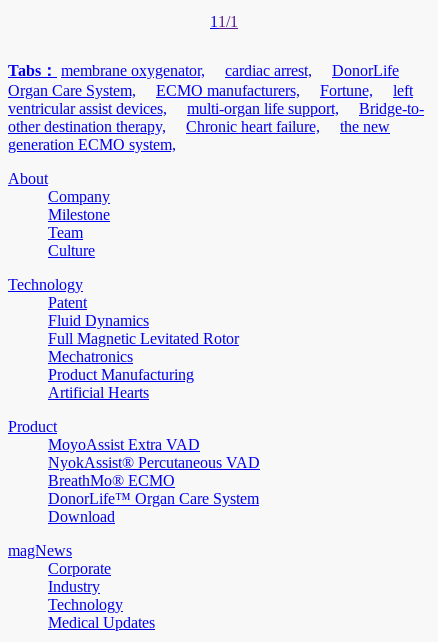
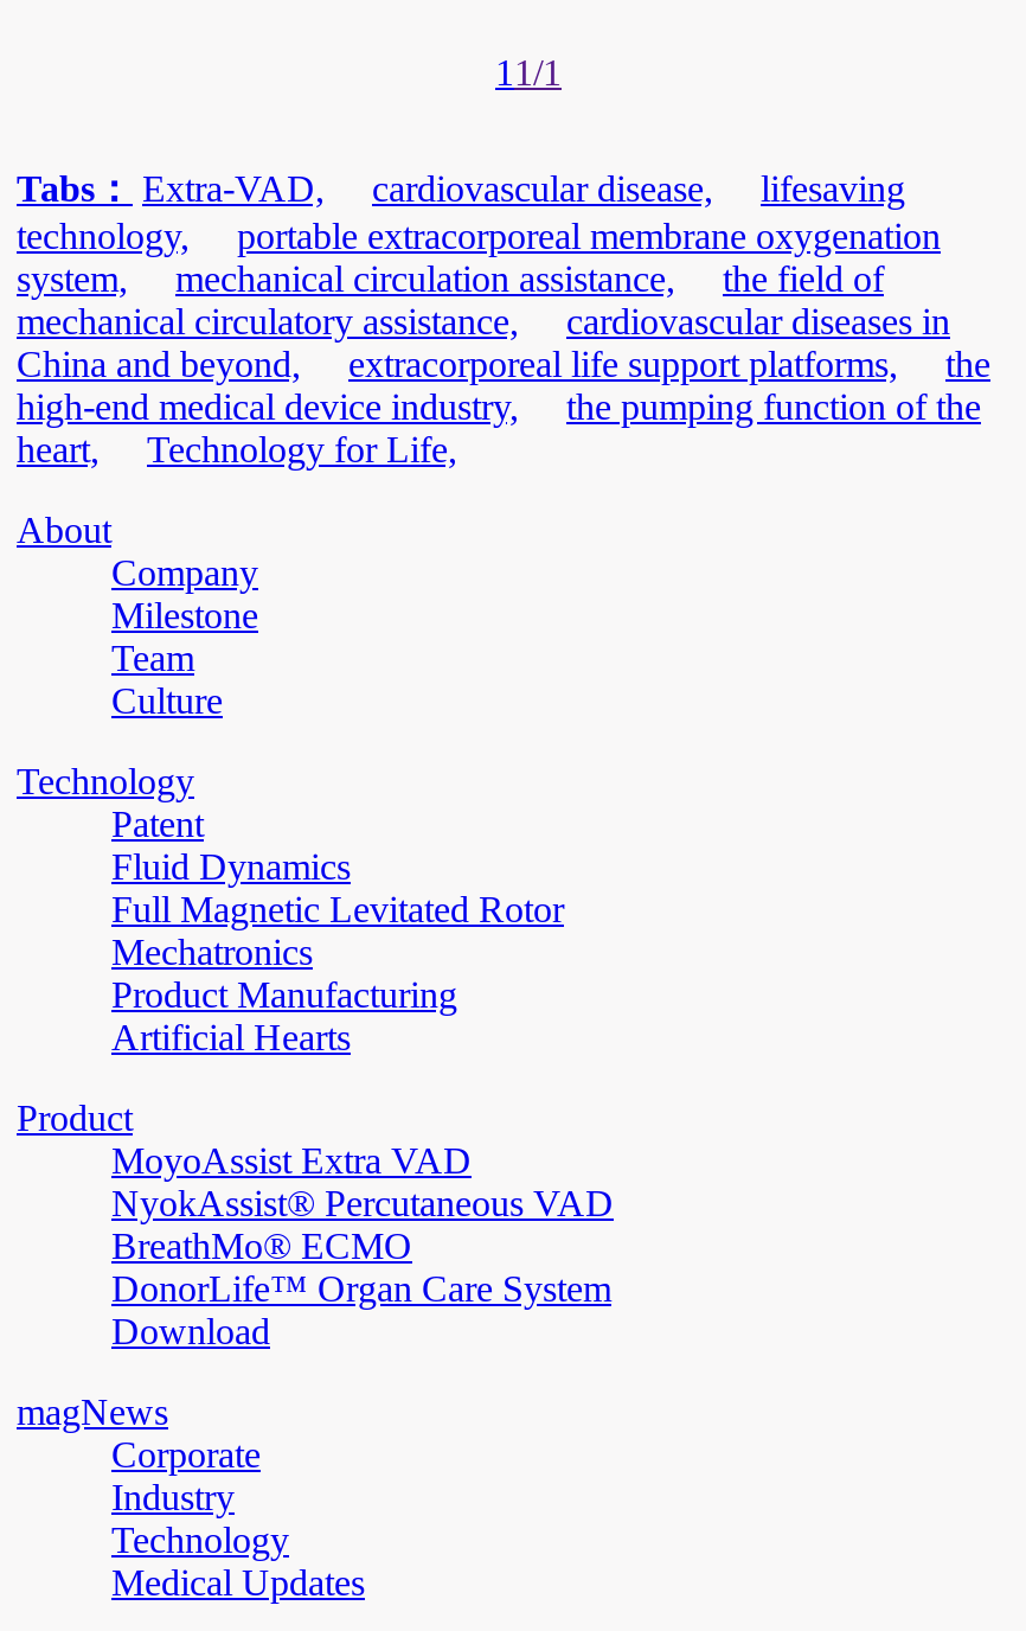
[8,62,424,153] Tabs： membrane oxygenator, | cardiac arrest, | DonorLife | Organ Care System, | ECMO manufacturers, | Fortune, | left | ventricular assist devices, | multi-organ life support, | Bridge-to- | other destination therapy, | Chronic heart failure, | the new | generation ECMO system, -> [17,168,990,469] Tabs： Extra-VAD, | cardiovascular disease, | lifesaving | technology, | portable extracorporeal membrane oxygenation | system, | mechanical circulation assistance, | the field of | mechanical circulatory assistance, | cardiovascular diseases in | China and beyond, | extracorporeal life support platforms, | the | high-end medical device industry, | the pumping function of the | heart, | Technology for Life,

